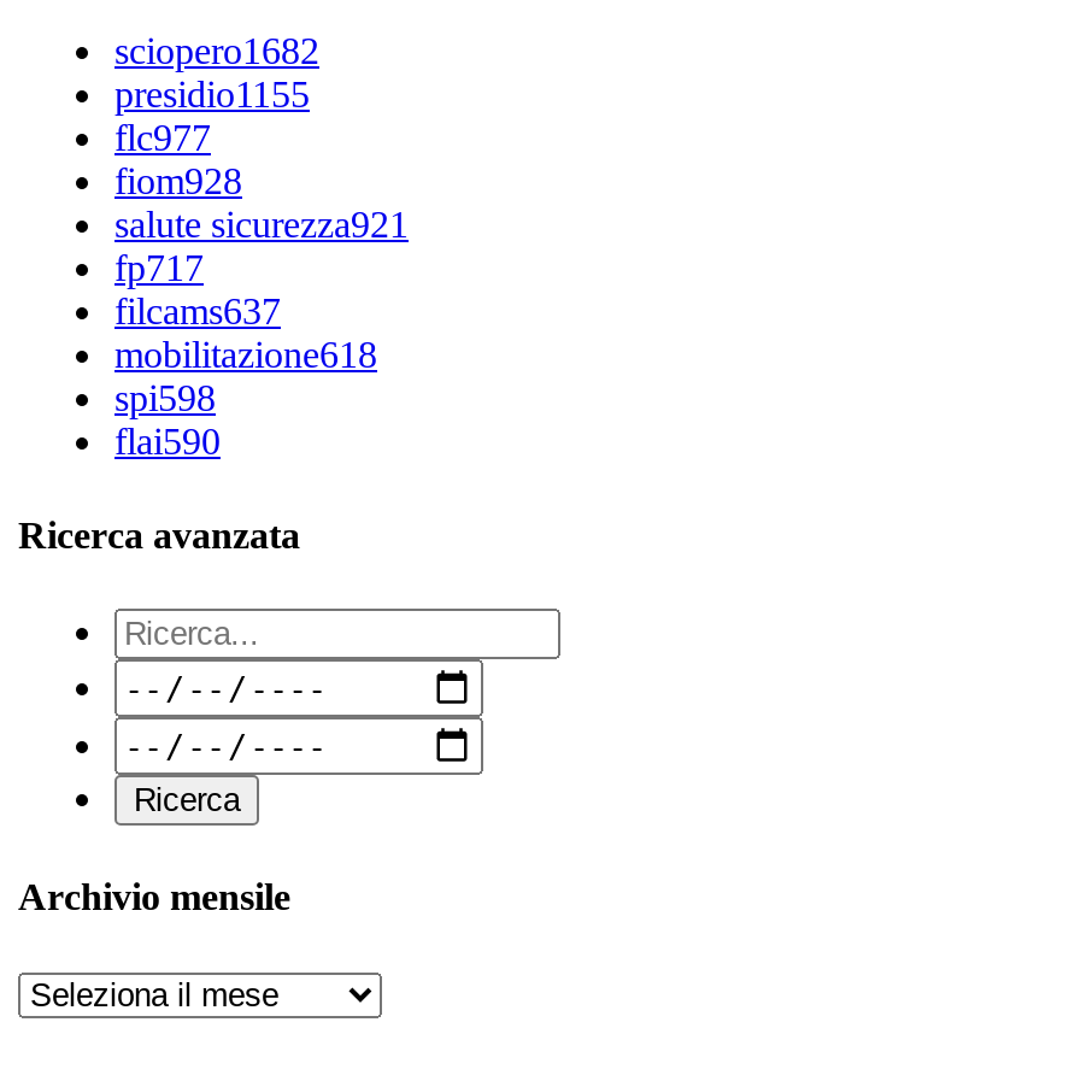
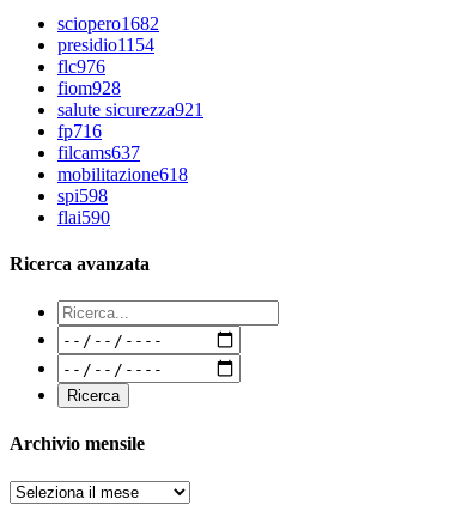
[114,72,310,113] presidio1155 -> [57,34,154,54] presidio1154
[114,116,211,157] flc977 -> [57,56,105,76] flc976
[114,246,204,287] fp717 -> [57,120,102,141] fp716

